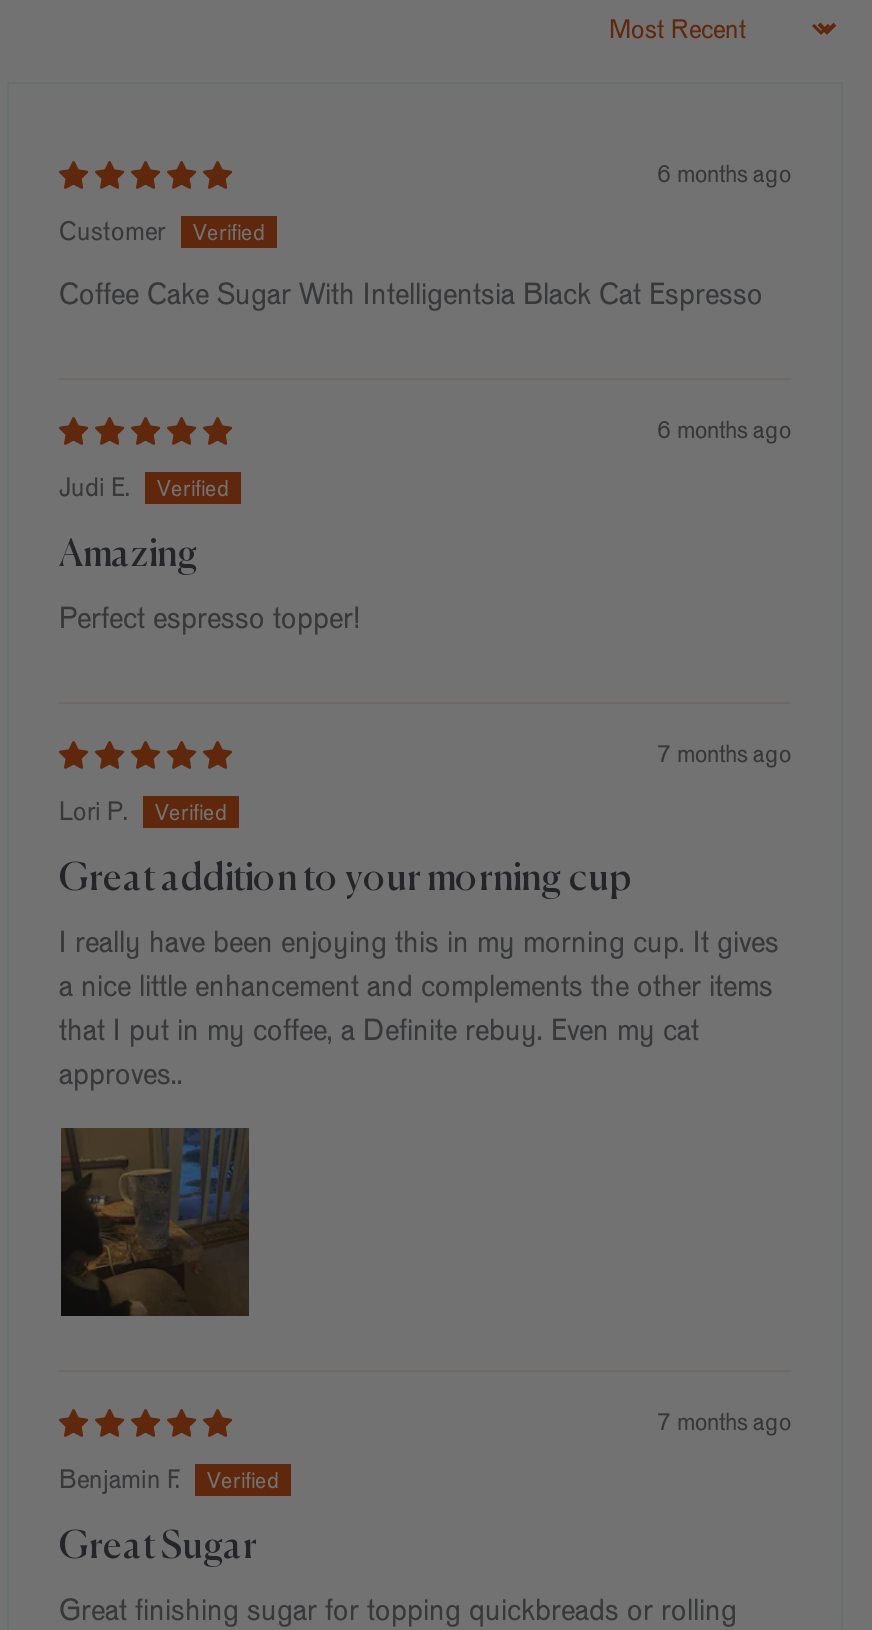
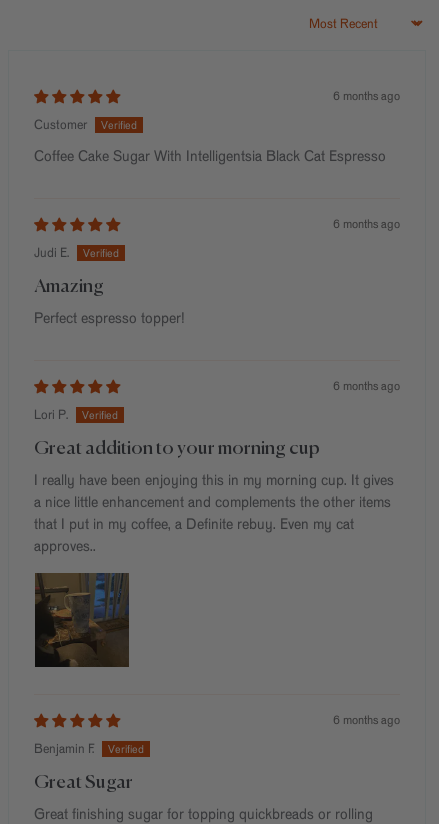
[657,738,791,768] 7 months ago -> [333,378,400,393] 6 months ago
[657,1406,791,1436] 7 months ago -> [333,712,400,727] 6 months ago

